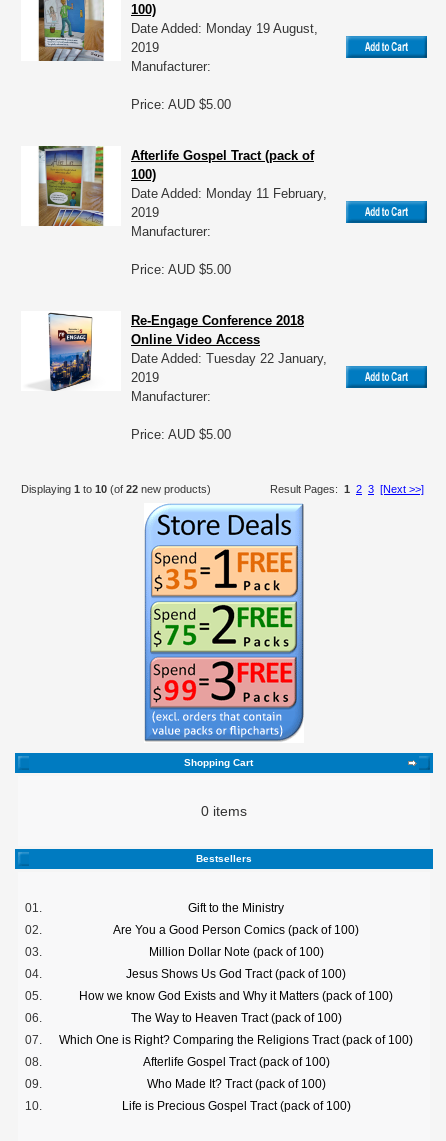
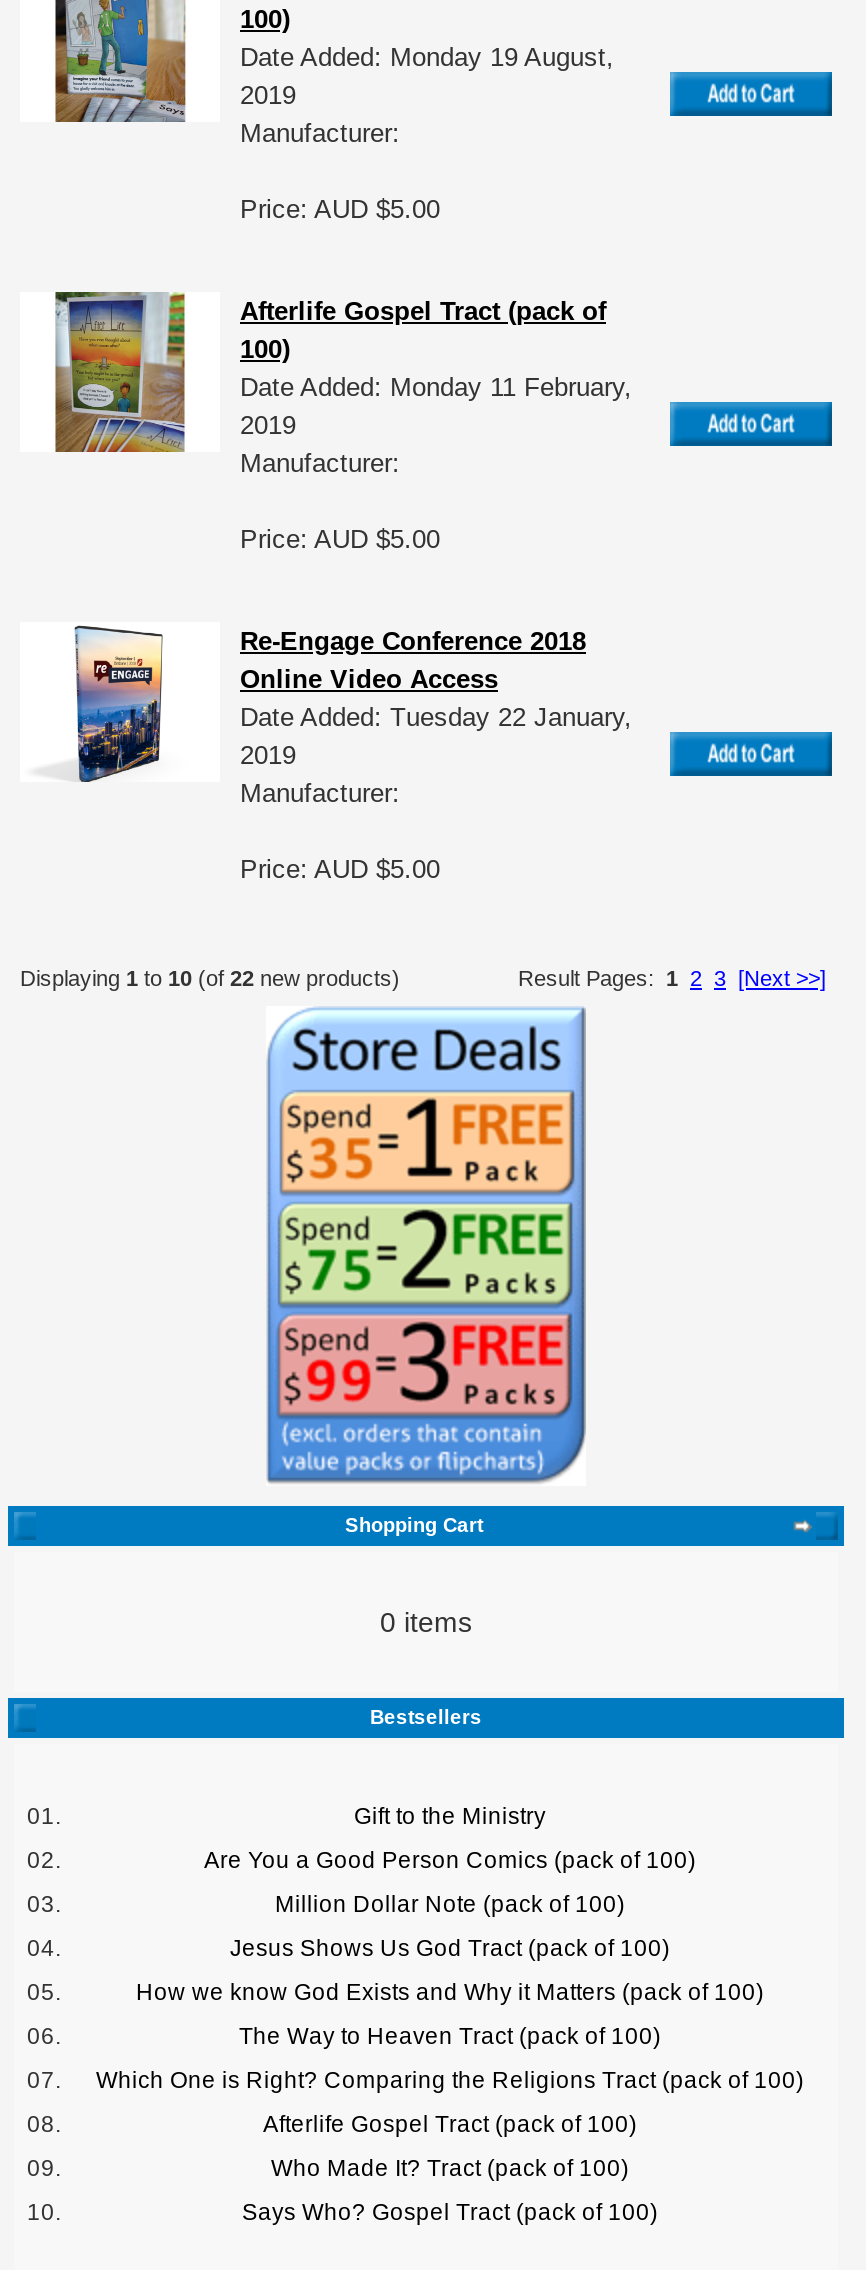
[121,1100,350,1112] Life is Precious Gospel Tract (pack of 100) -> [242,2200,658,2224] Says Who? Gospel Tract (pack of 100)

